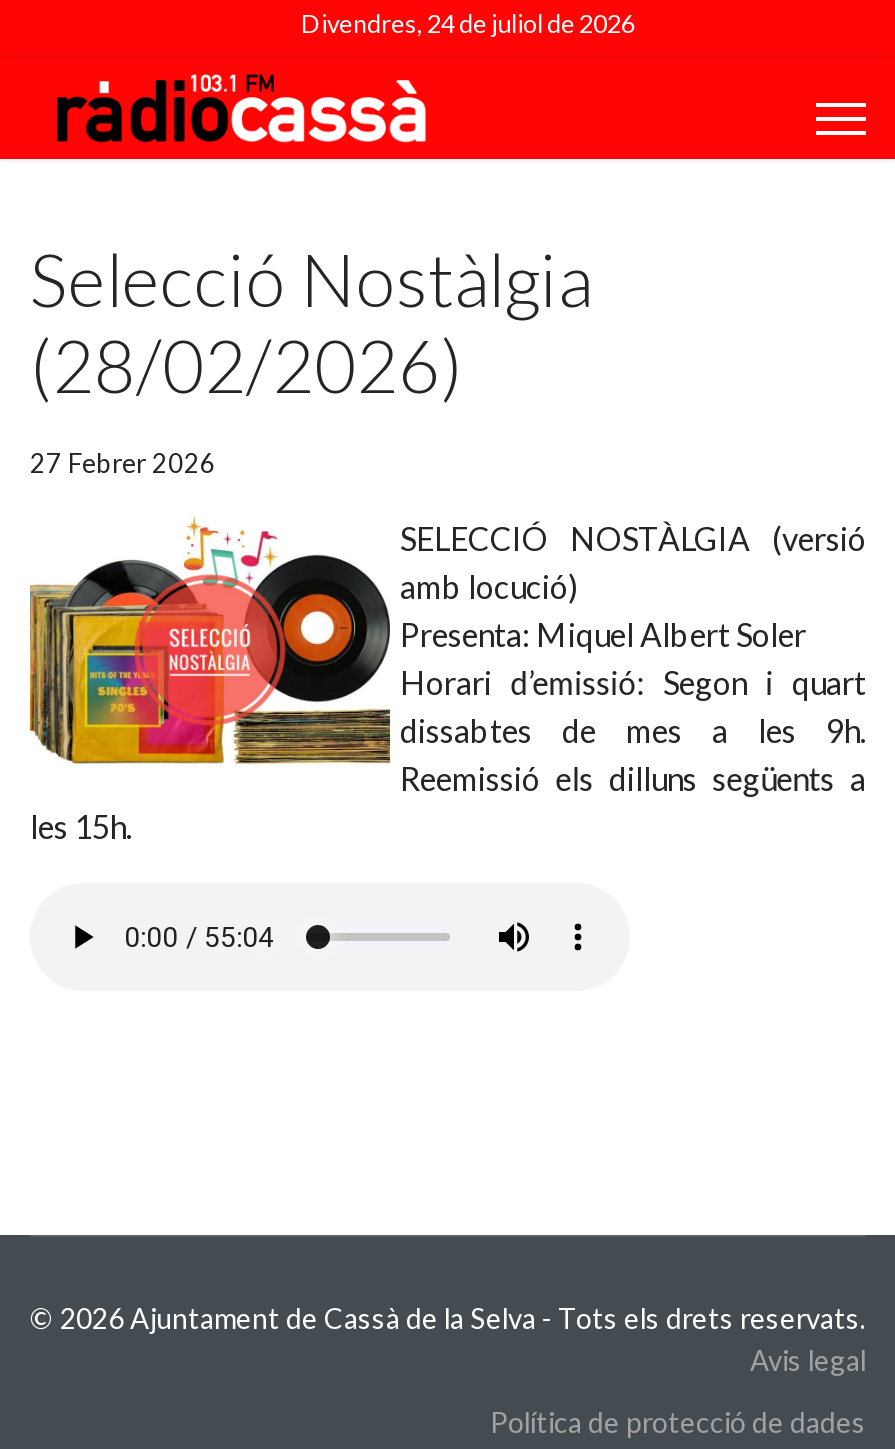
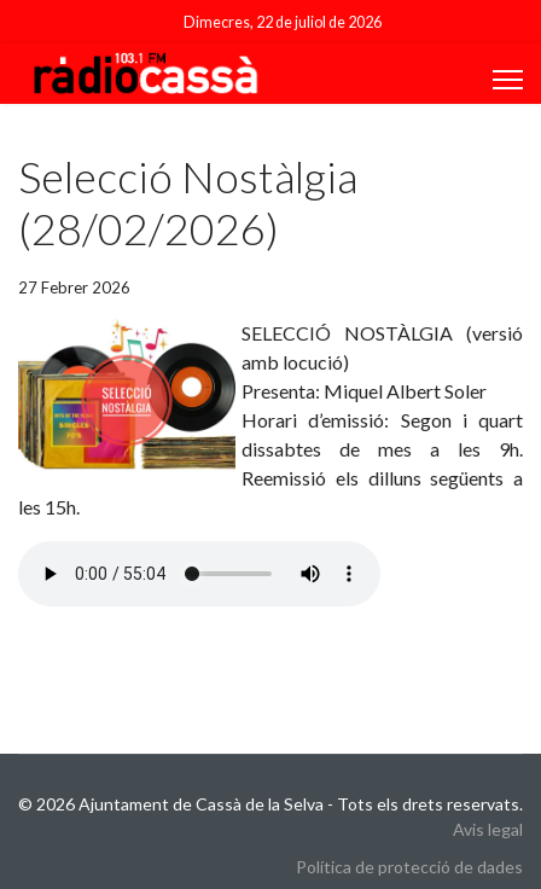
[301,9,635,39] Divendres, 24 de juliol de 2026 -> [184,13,382,31] Dimecres, 22 de juliol de 2026

